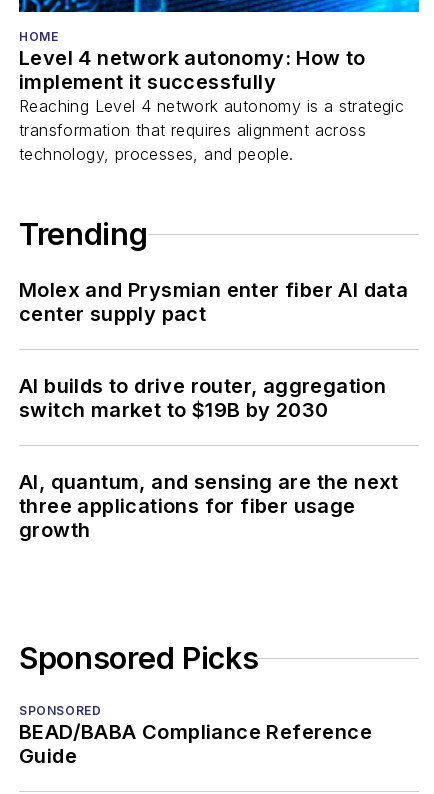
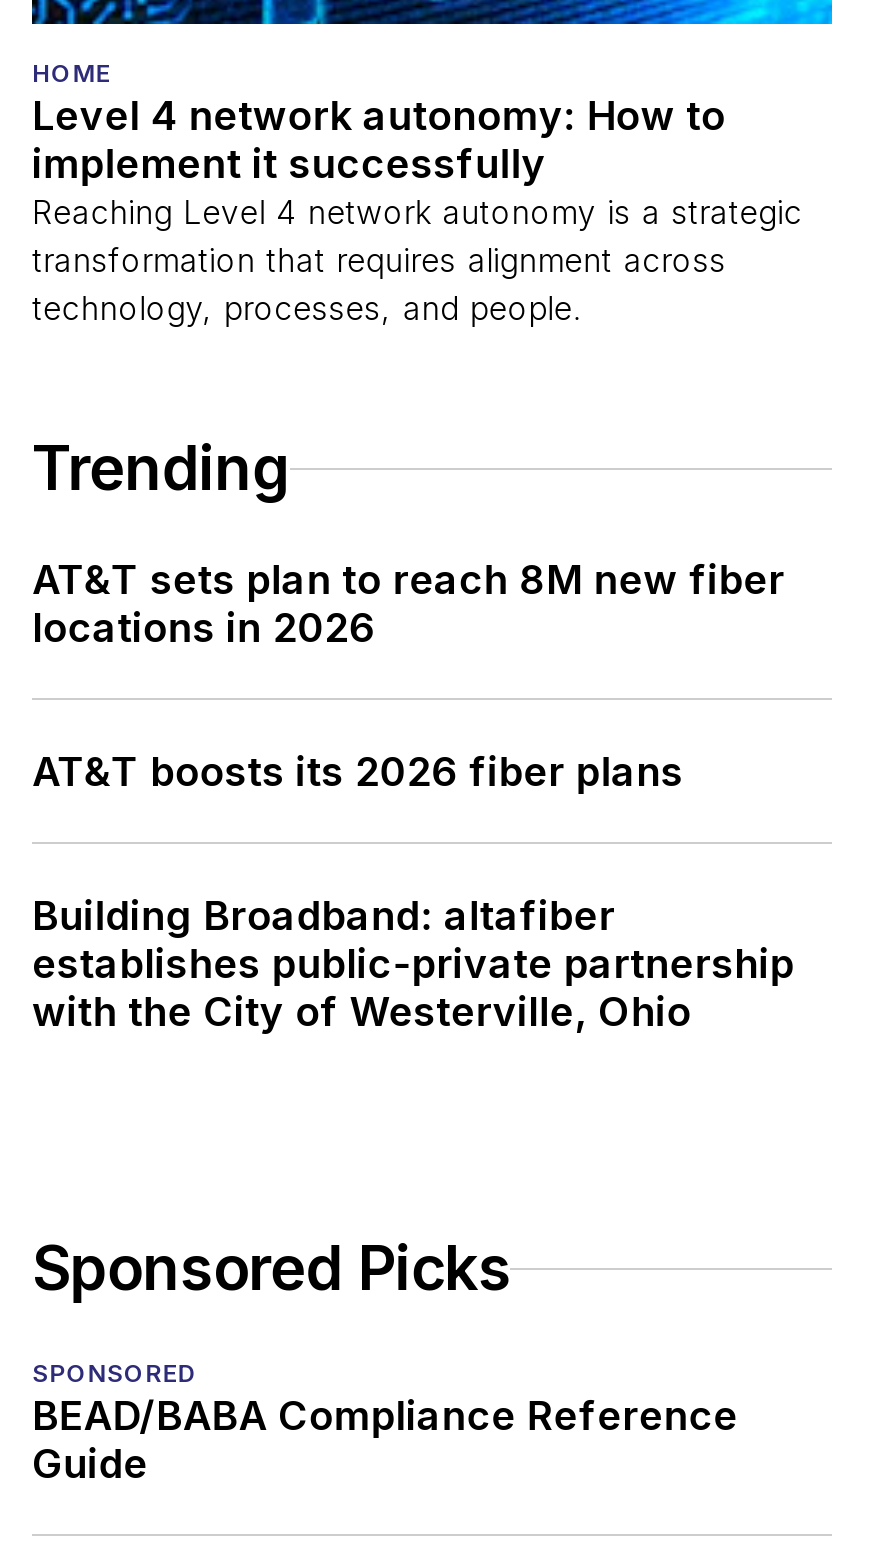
[19,278,408,326] Molex and Prysmian enter fiber AI data | center supply pact -> [32,557,785,653] AT&T sets plan to reach 8M new fiber | locations in 2026
[19,374,386,422] AI builds to drive router, aggregation | switch market to $19B by 2030 -> [32,749,684,797] AT&T boosts its 2026 fiber plans
[19,470,399,542] AI, quantum, and sensing are the next | three applications for fiber usage | growth -> [32,893,794,1037] Building Broadband: altafiber | establishes public-private partnership | with the City of Westerville, Ohio

